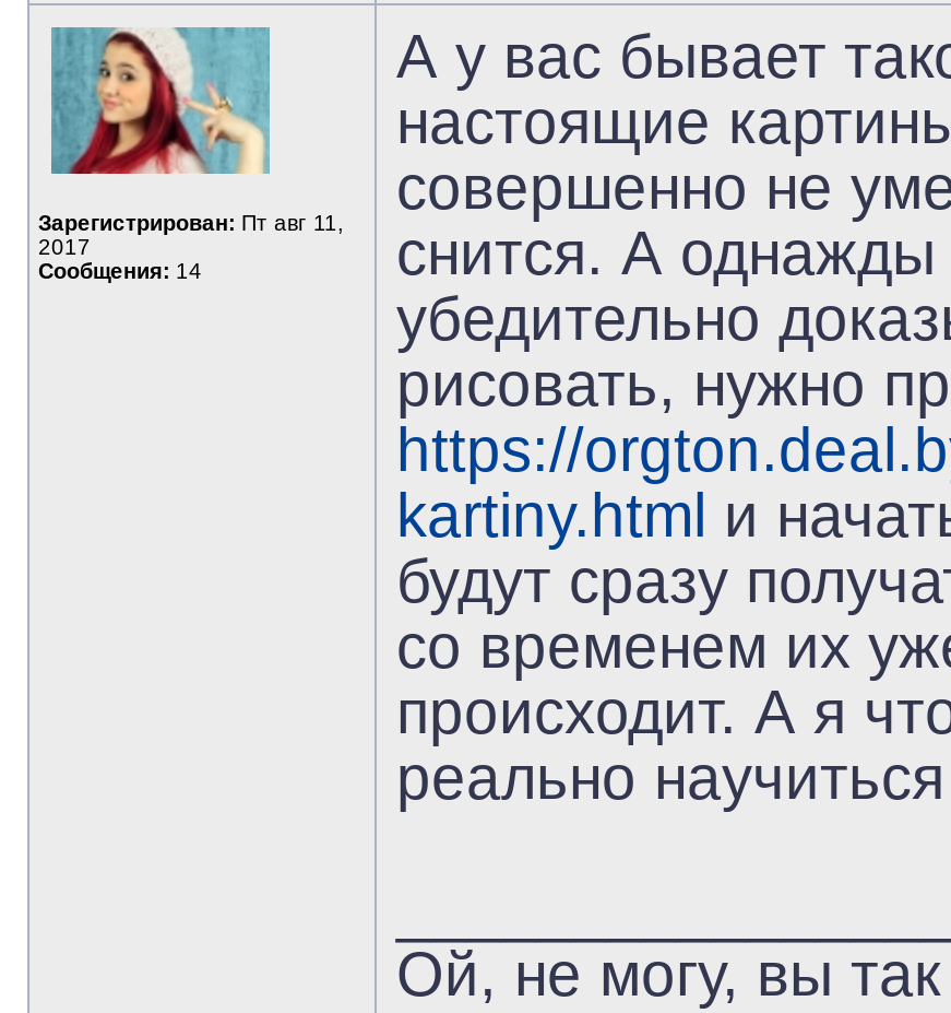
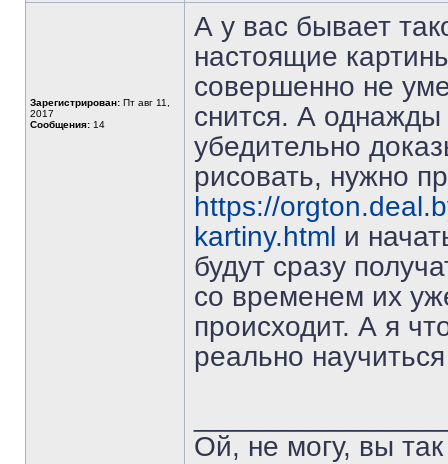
[49,25,272,176] [image] -> none

